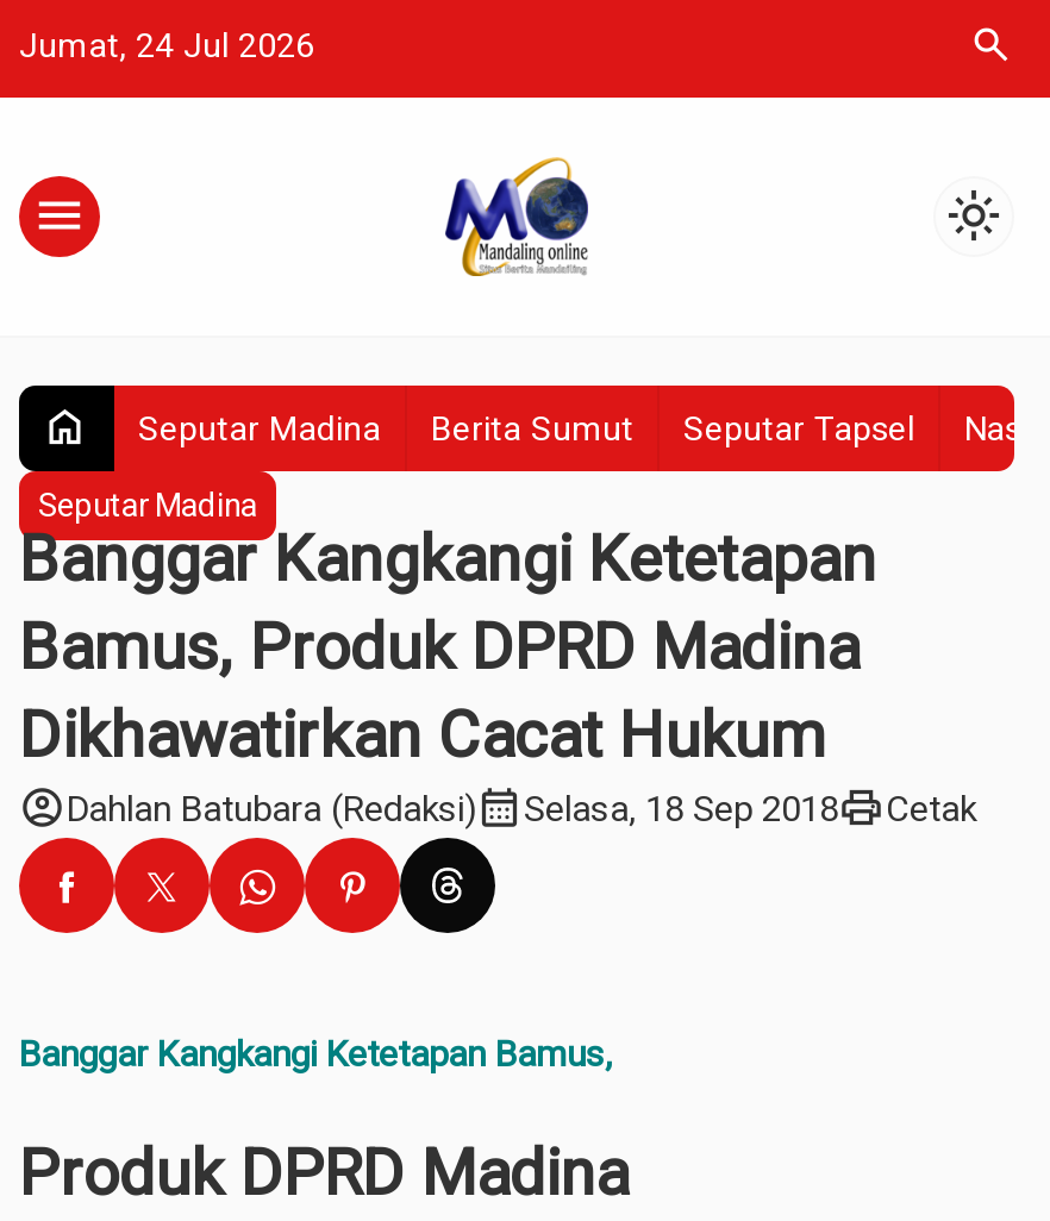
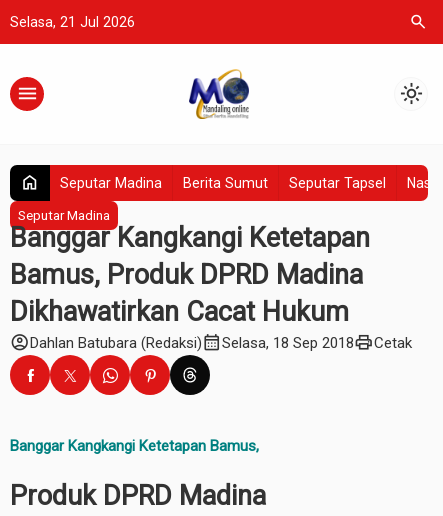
[19,26,314,64] Jumat, 24 Jul 2026 -> [10,14,135,30] Selasa, 21 Jul 2026

